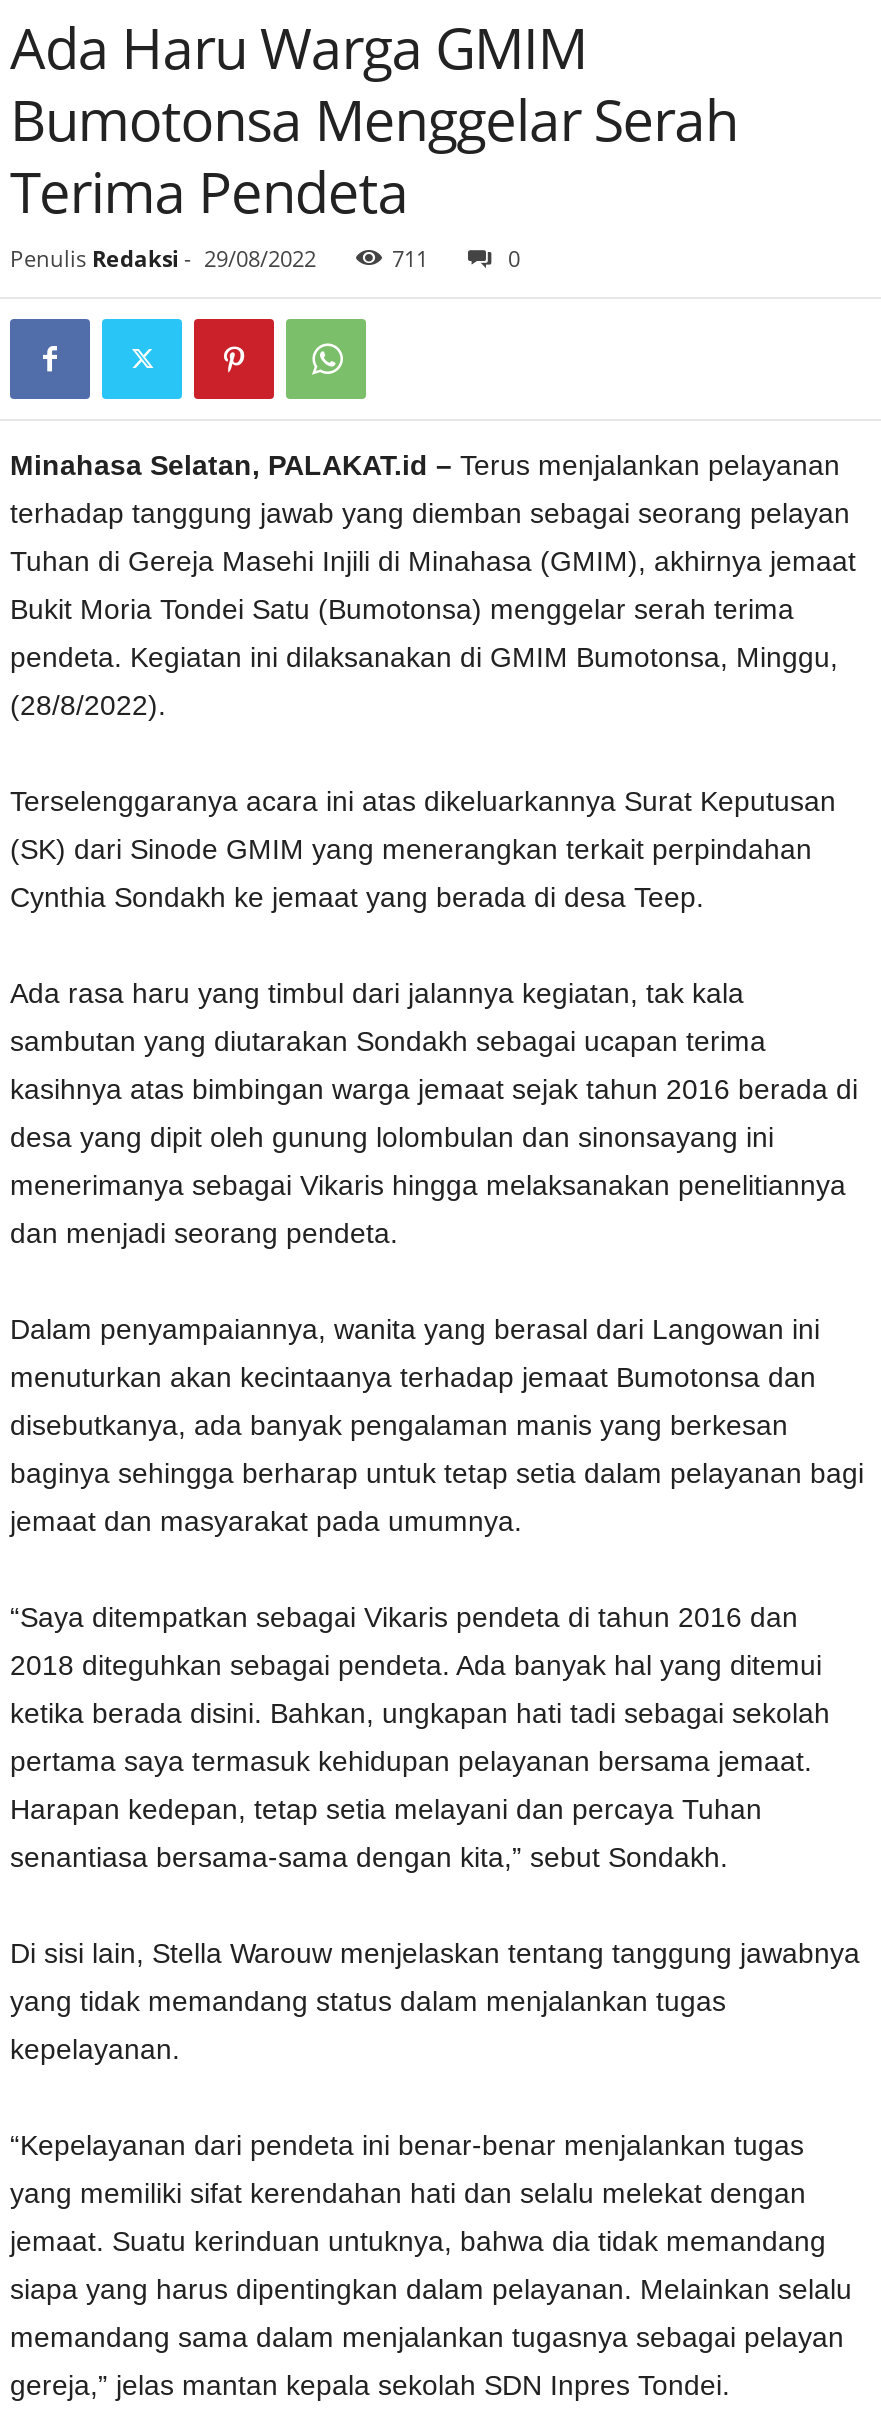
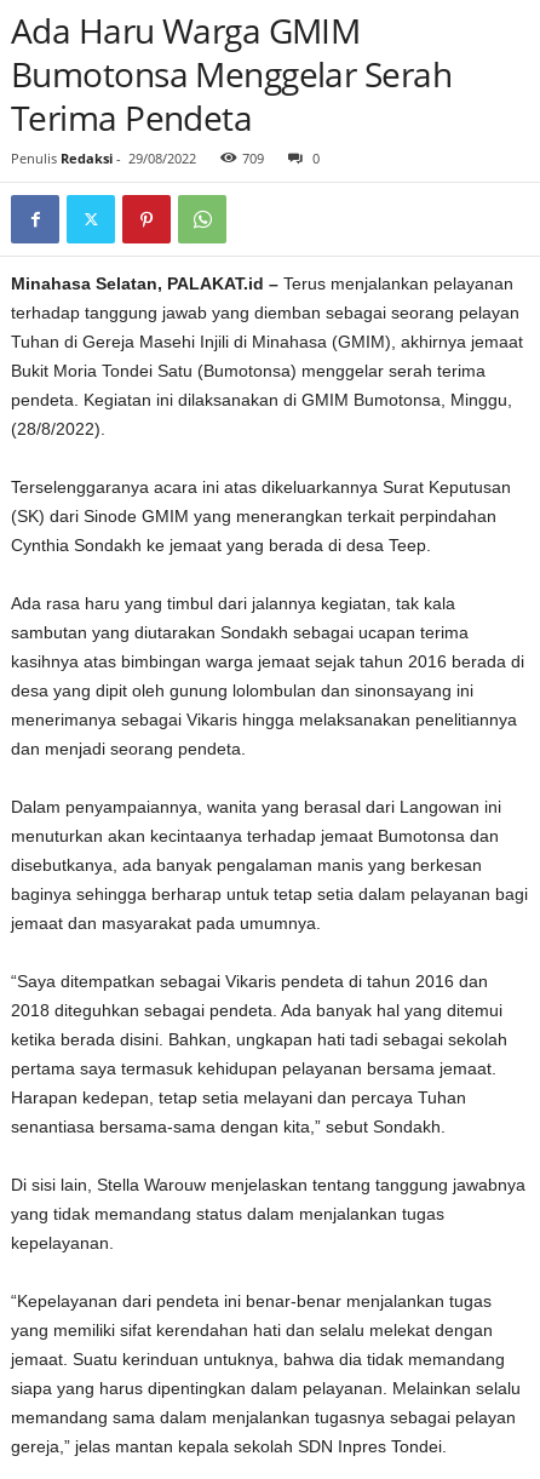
[392,243,428,273] 711 -> [242,149,264,167] 709

